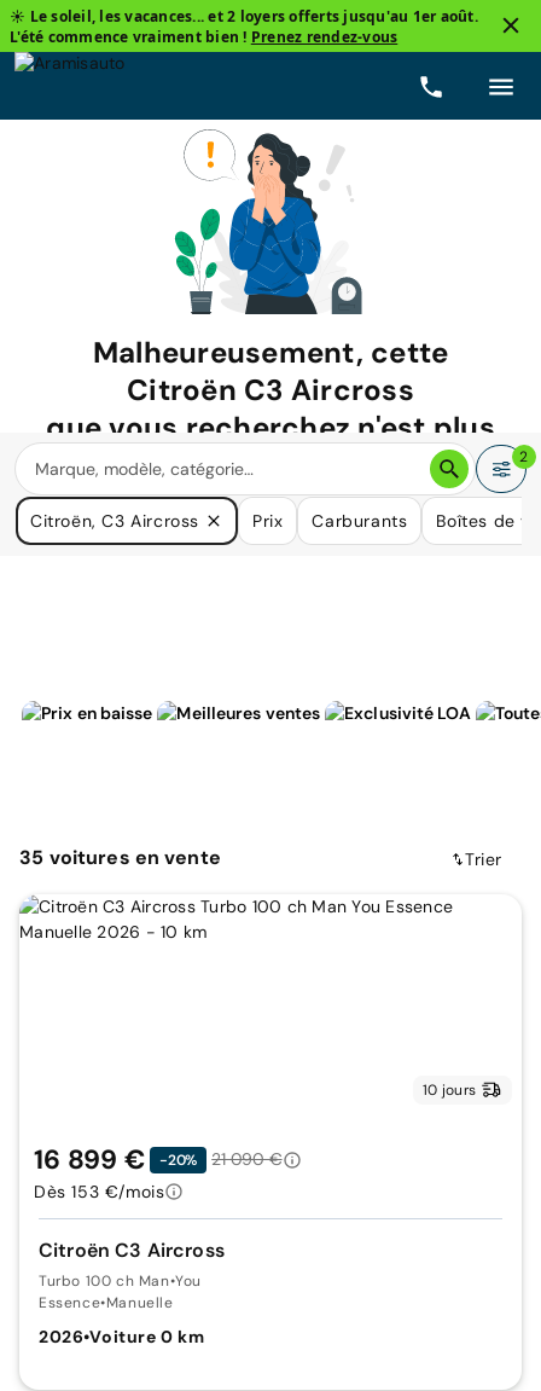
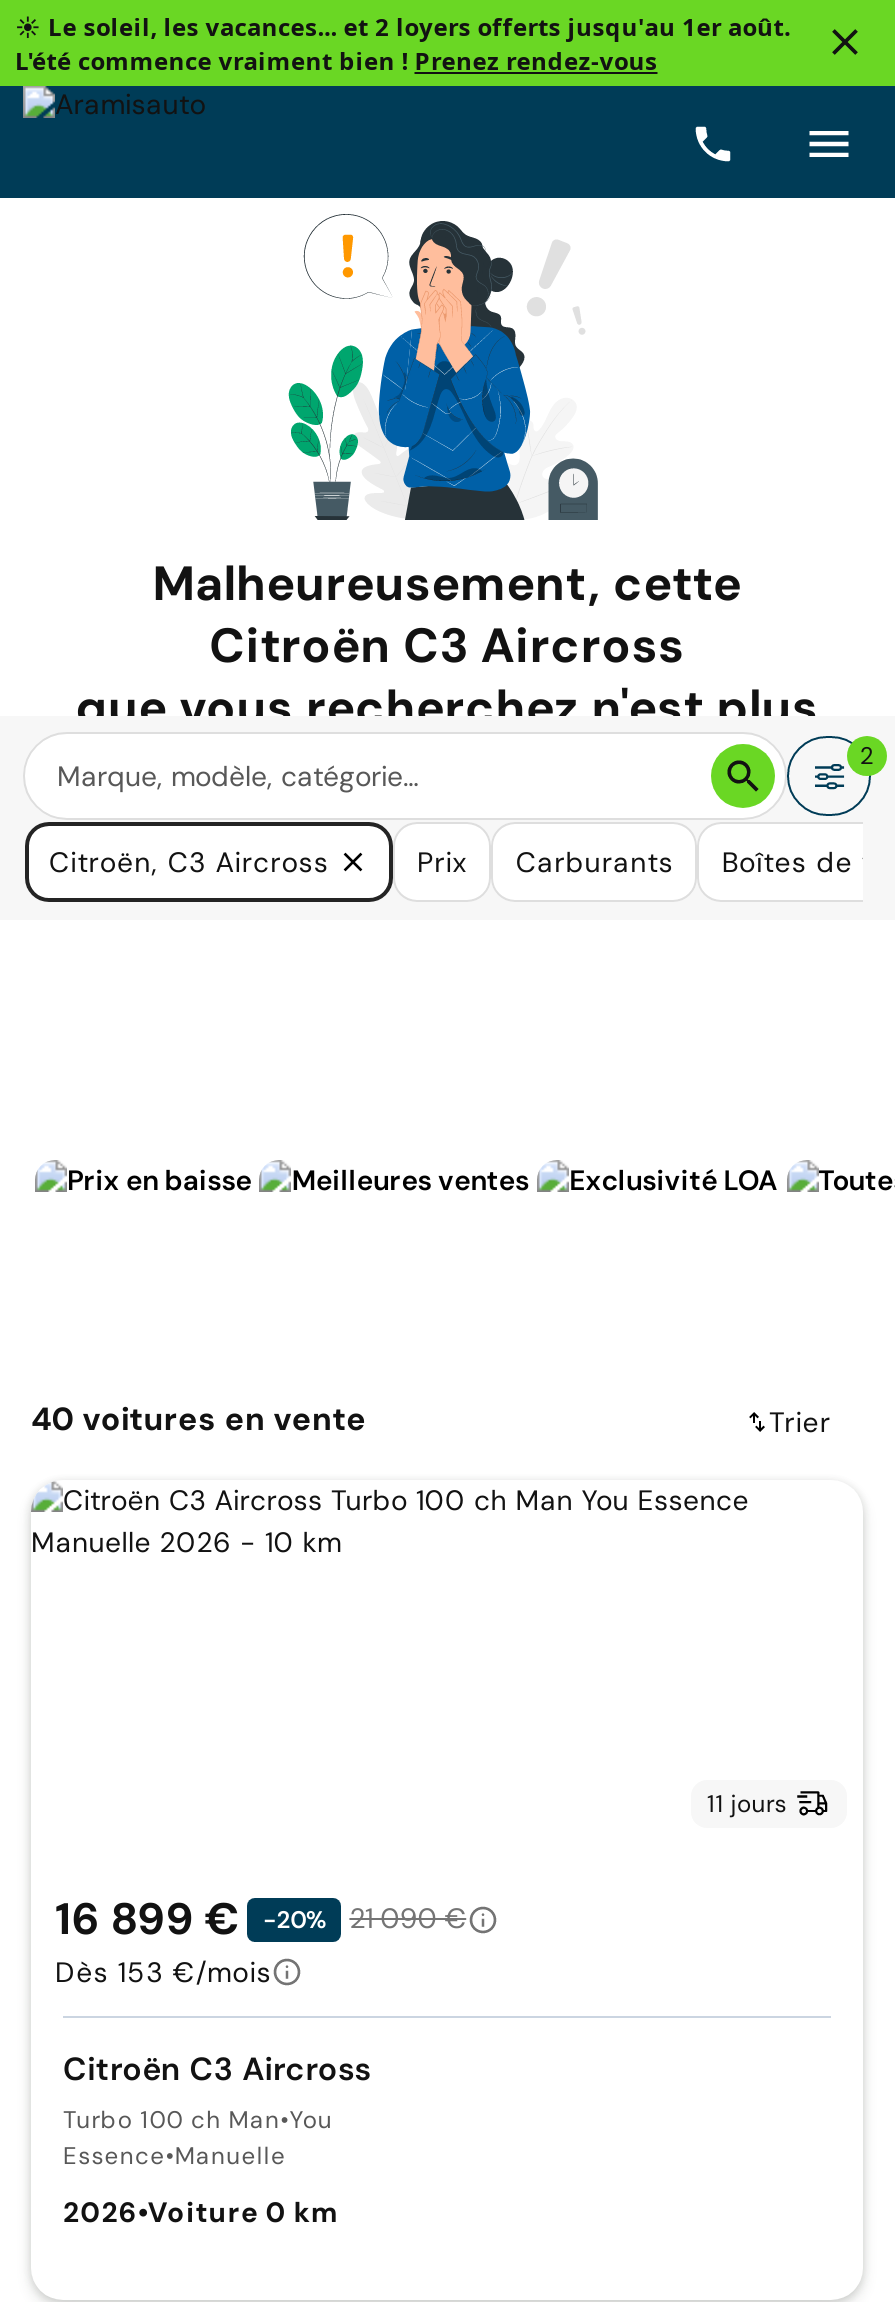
[19,845,221,870] 35 voitures en vente -> [31,1399,367,1441] 40 voitures en vente
[423,1080,476,1100] 10 jours -> [707,1788,787,1820] 11 jours

